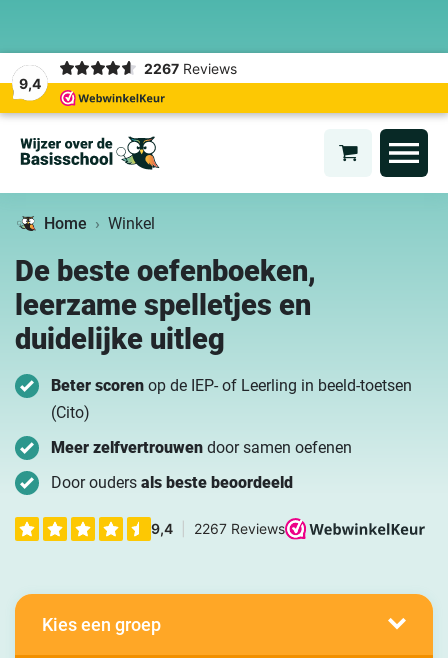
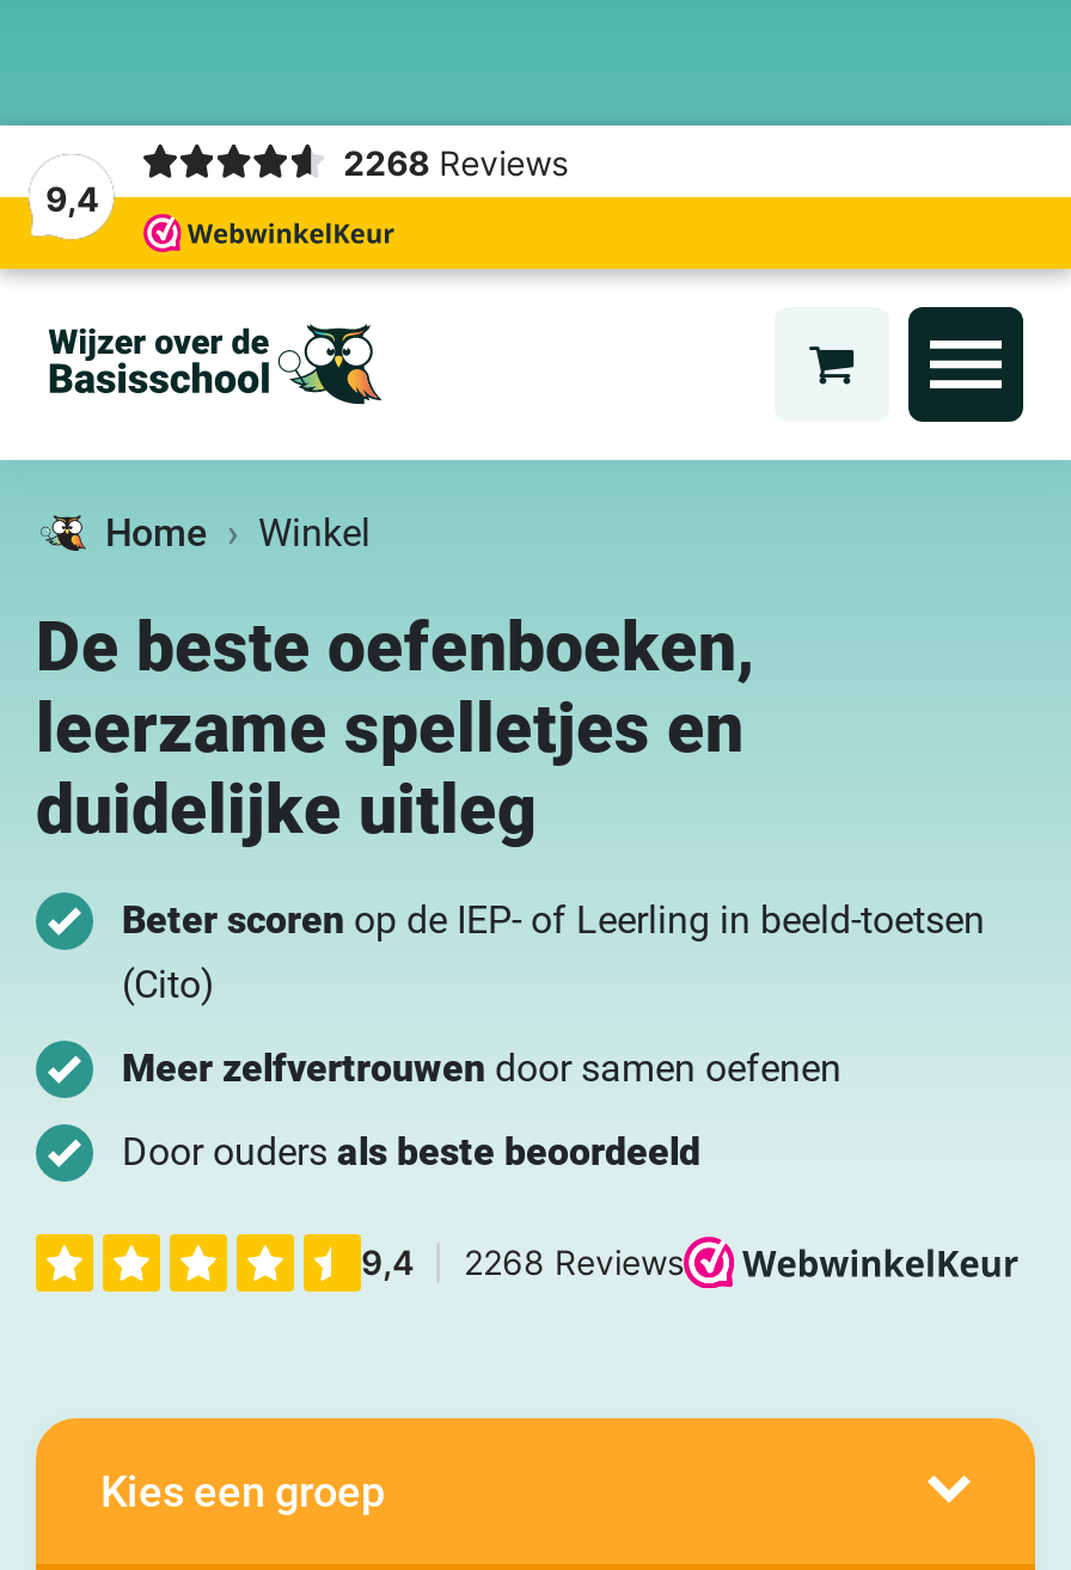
[144,59,237,76] 2267 Reviews -> [343,141,568,182] 2268 Reviews

